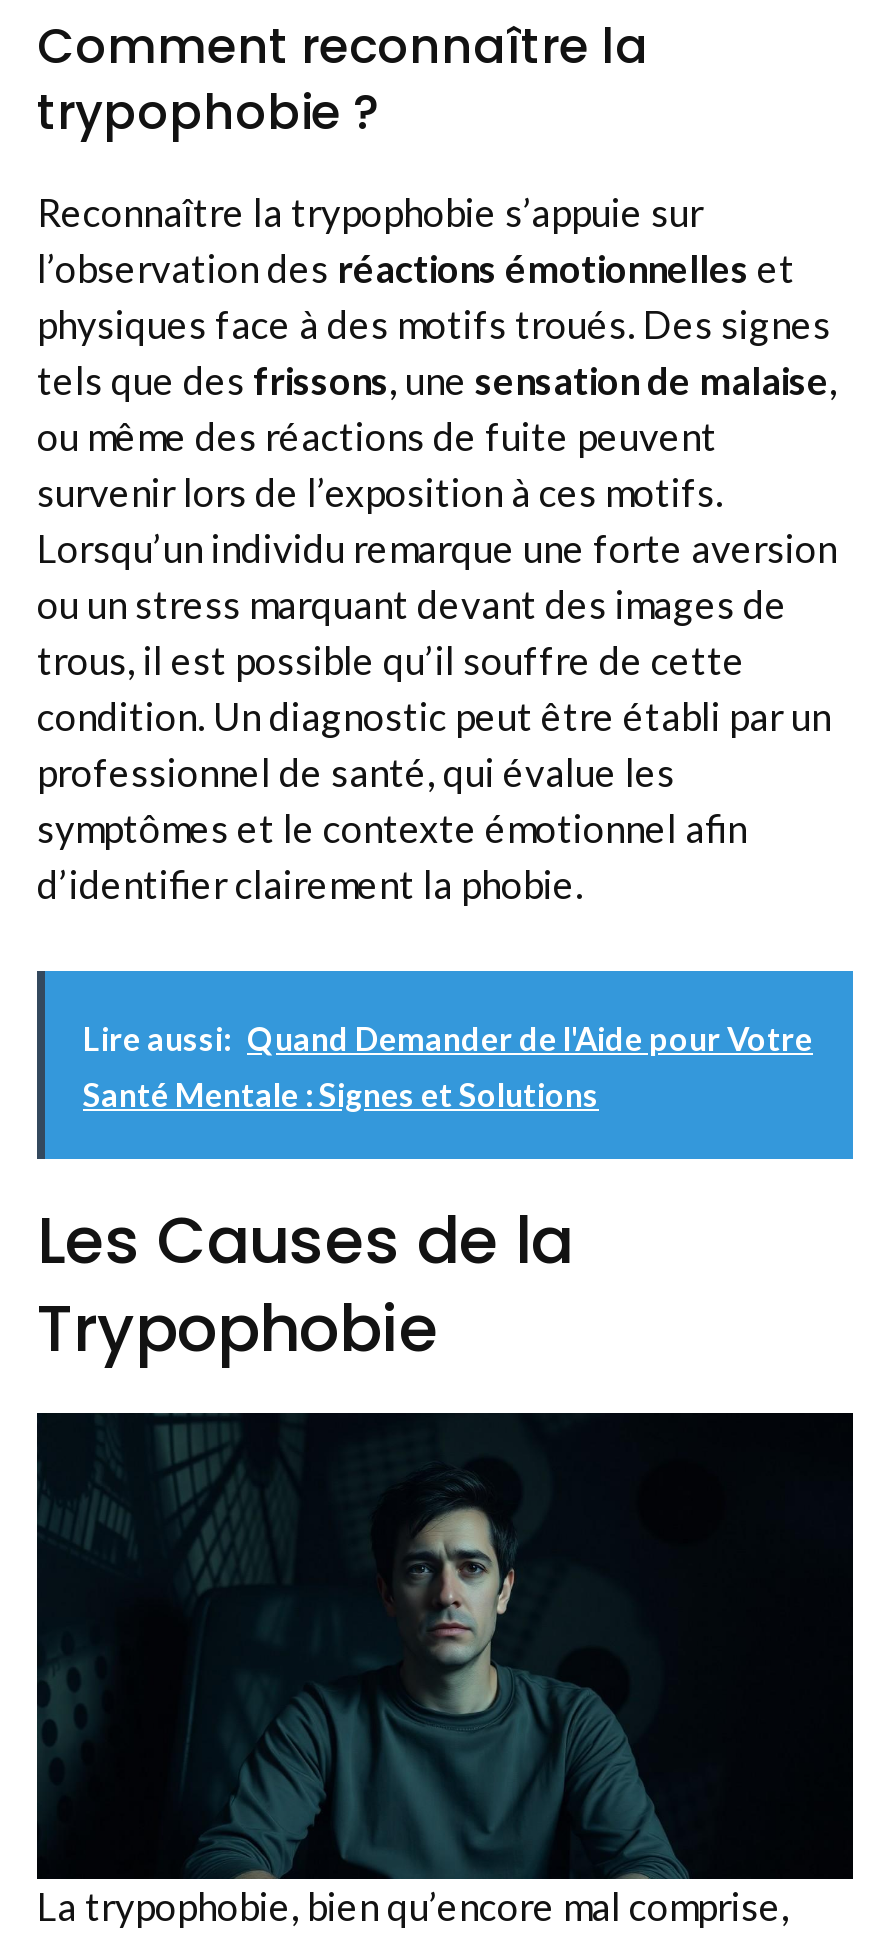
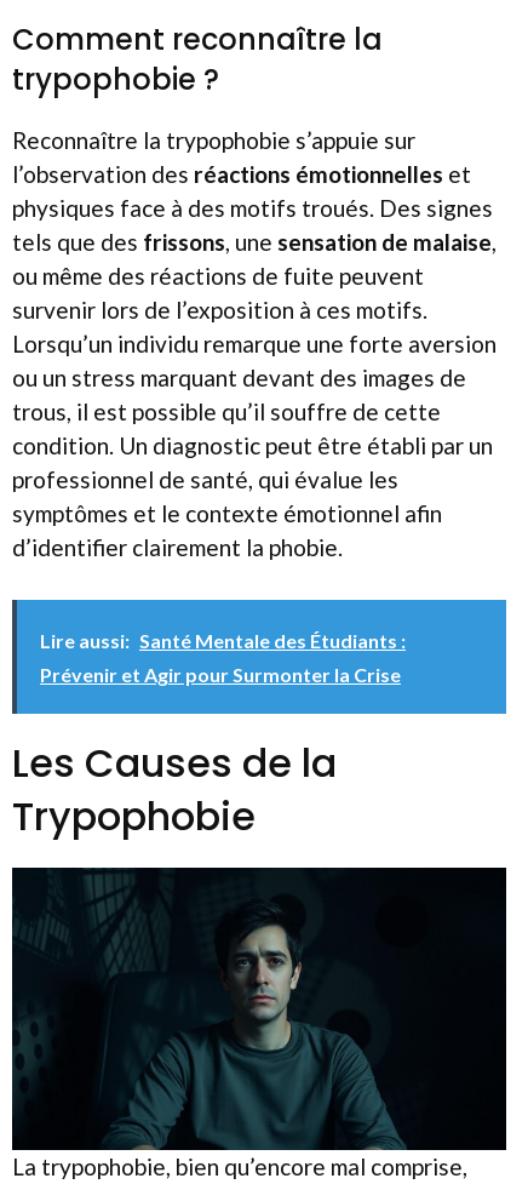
[83,1018,813,1056] Lire aussi: Quand Demander de l'Aide pour Votre -> [40,628,406,651] Lire aussi: Santé Mentale des Étudiants :
[83,1074,599,1112] Santé Mentale : Signes et Solutions -> [40,662,401,685] Prévenir et Agir pour Surmonter la Crise

